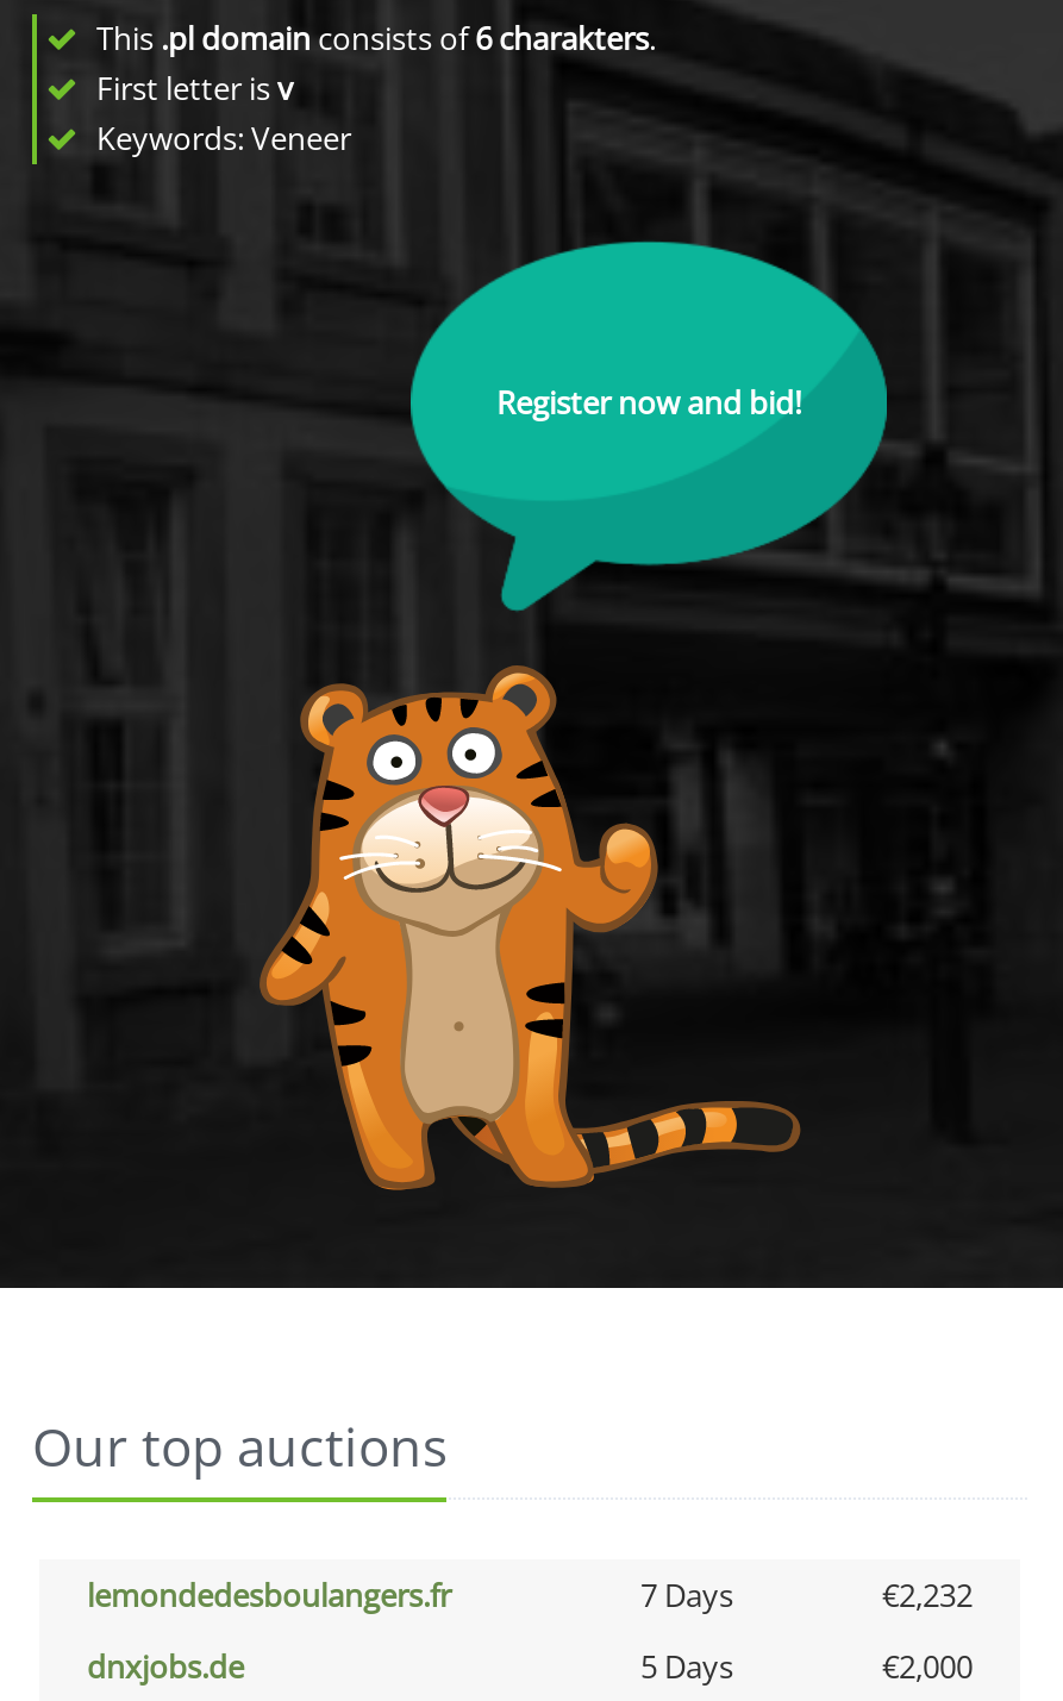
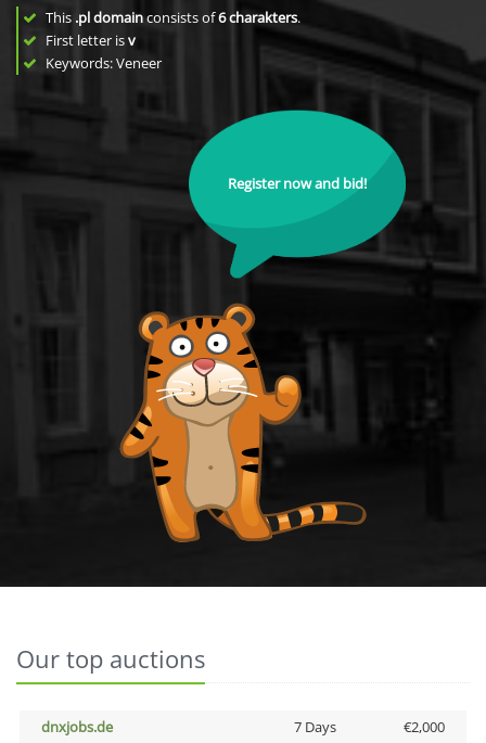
[87,1574,973,1616] lemondedesboulangers.fr | 7 Days | €2,232 -> none
[640,1645,733,1688] 5 Days -> [293,717,336,736] 7 Days

